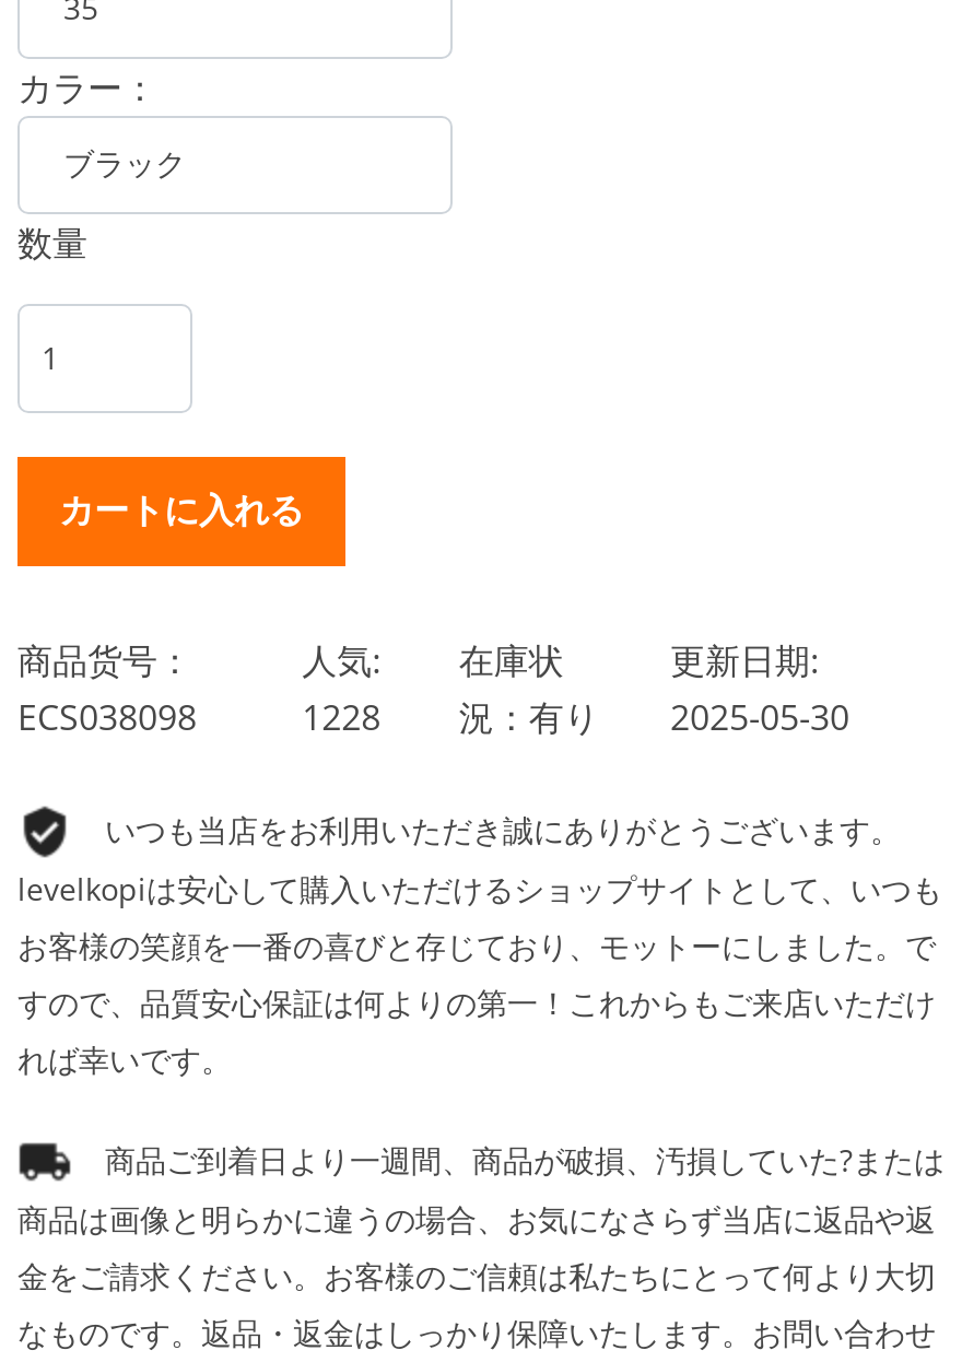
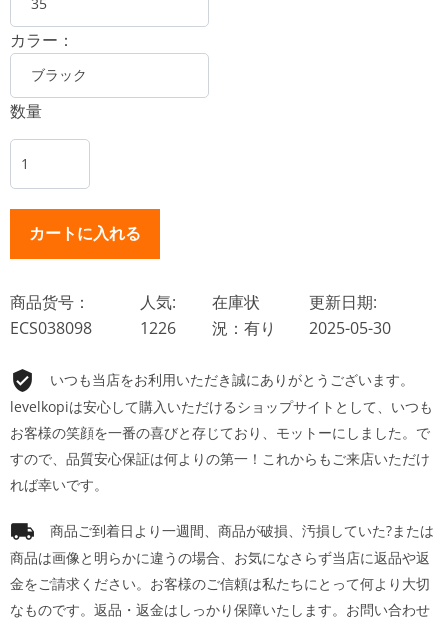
[302,692,849,740] 1228 況：有り 2025-05-30 -> [140,317,390,339] 1226 況：有り 2025-05-30

